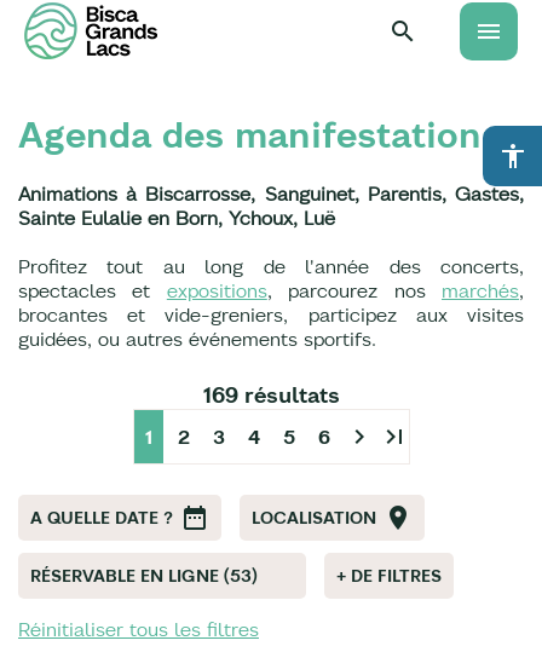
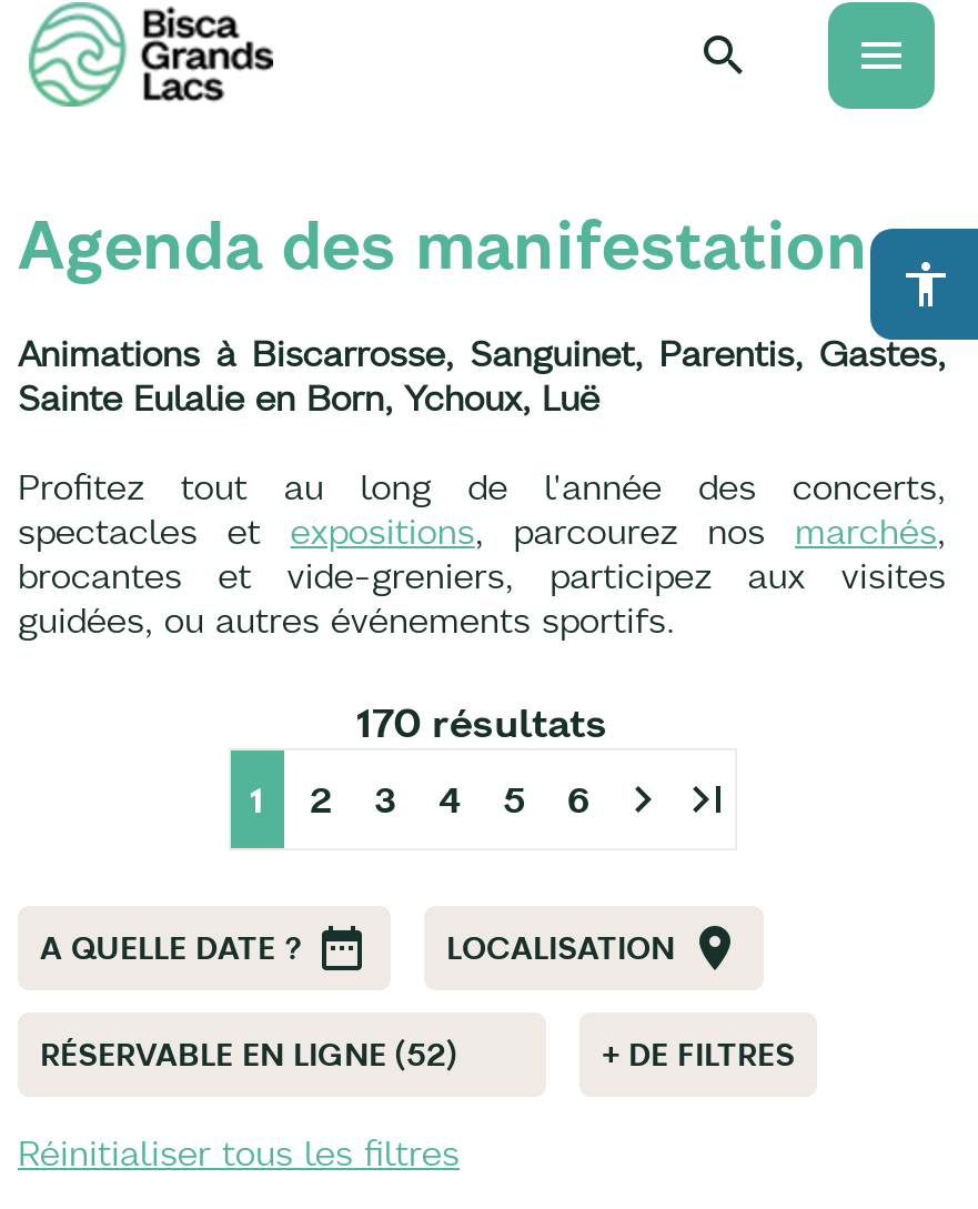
[203,381,339,409] 169 résultats -> [356,697,607,748] 170 résultats
[30,565,258,587] RÉSERVABLE EN LIGNE (53) -> [40,1035,457,1075] RÉSERVABLE EN LIGNE (52)

